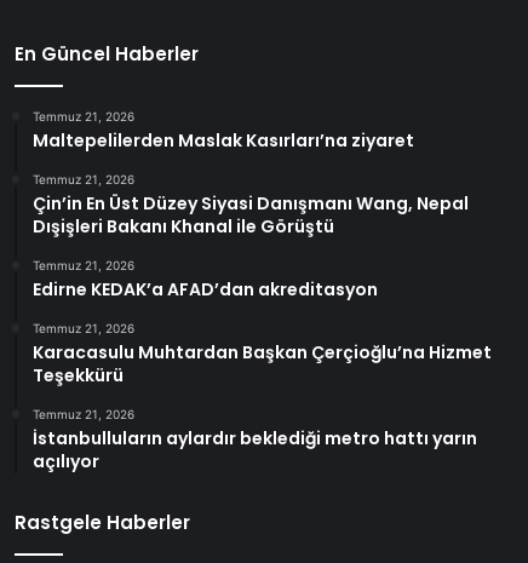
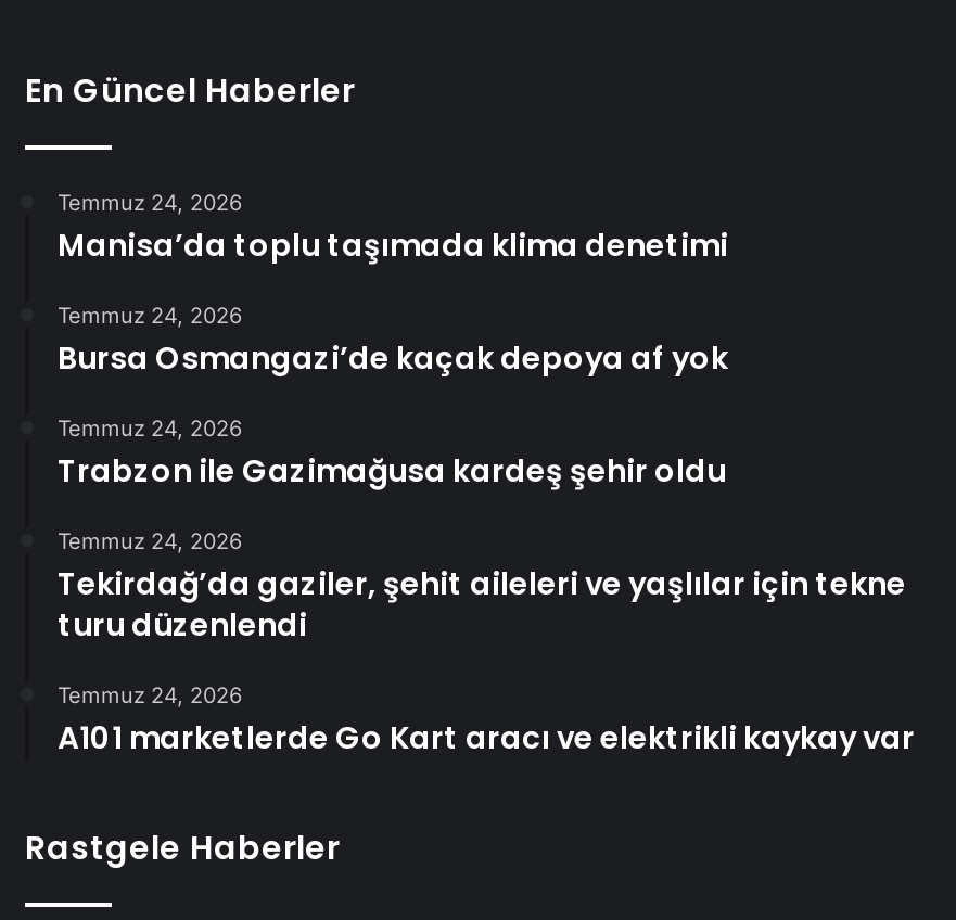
[33,109,414,152] Temmuz 21, 2026 | Maltepelilerden Maslak Kasırları’na ziyaret -> [58,189,728,267] Temmuz 24, 2026 | Manisa’da toplu taşımada klima denetimi
[33,172,469,238] Temmuz 21, 2026 | Çin’in En Üst Düzey Siyasi Danışmanı Wang, Nepal | Dışişleri Bakanı Khanal ile Görüştü -> [58,301,728,380] Temmuz 24, 2026 | Bursa Osmangazi’de kaçak depoya af yok
[33,258,378,301] Temmuz 21, 2026 | Edirne KEDAK’a AFAD’dan akreditasyon -> [58,414,726,492] Temmuz 24, 2026 | Trabzon ile Gazimağusa kardeş şehir oldu
[33,321,492,387] Temmuz 21, 2026 | Karacasulu Muhtardan Başkan Çerçioğlu’na Hizmet | Teşekkürü -> [58,527,906,646] Temmuz 24, 2026 | Tekirdağ’da gaziler, şehit aileleri ve yaşlılar için tekne | turu düzenlendi
[33,407,477,473] Temmuz 21, 2026 | İstanbulluların aylardır beklediği metro hattı yarın | açılıyor -> [58,681,915,759] Temmuz 24, 2026 | A101 marketlerde Go Kart aracı ve elektrikli kaykay var

